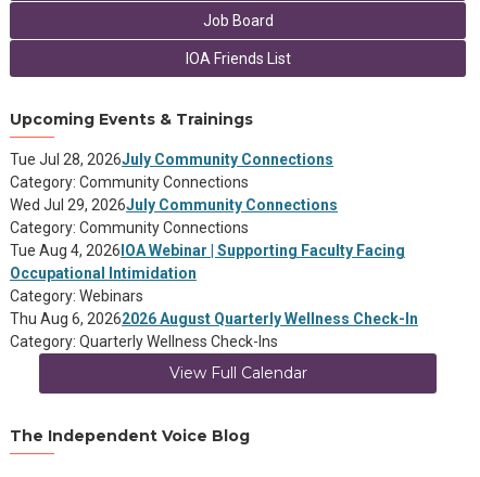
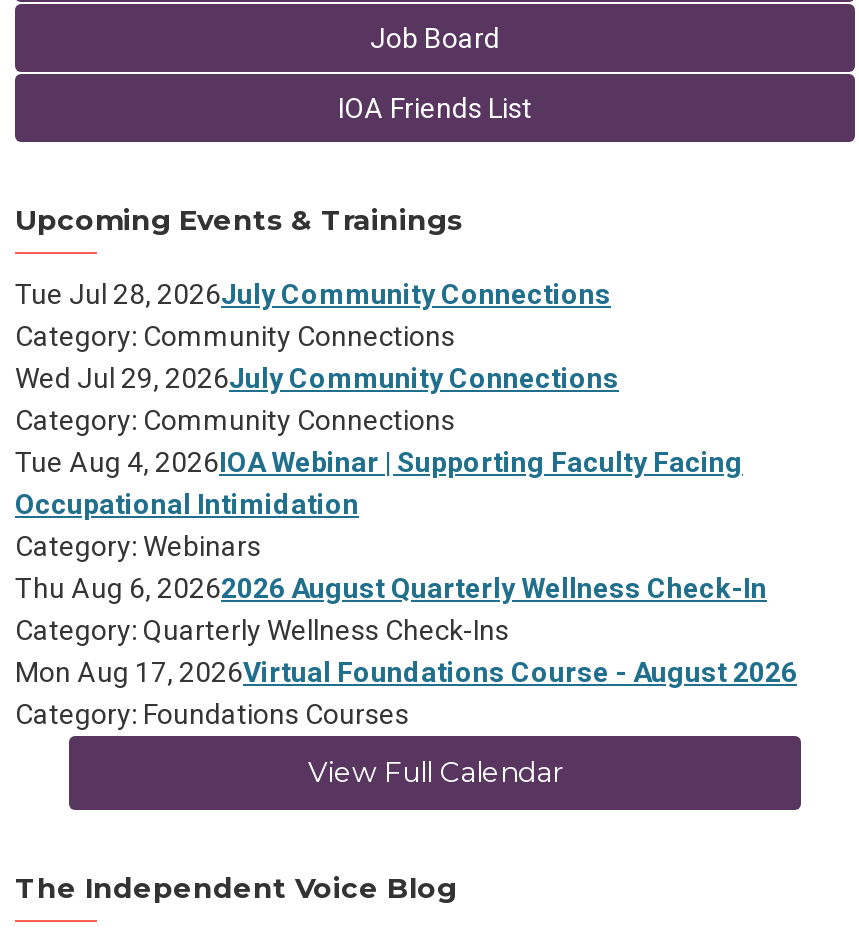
none -> [15,657,797,731] Mon Aug 17, 2026Virtual Foundations Course - August 2026 | Category: Foundations Courses

